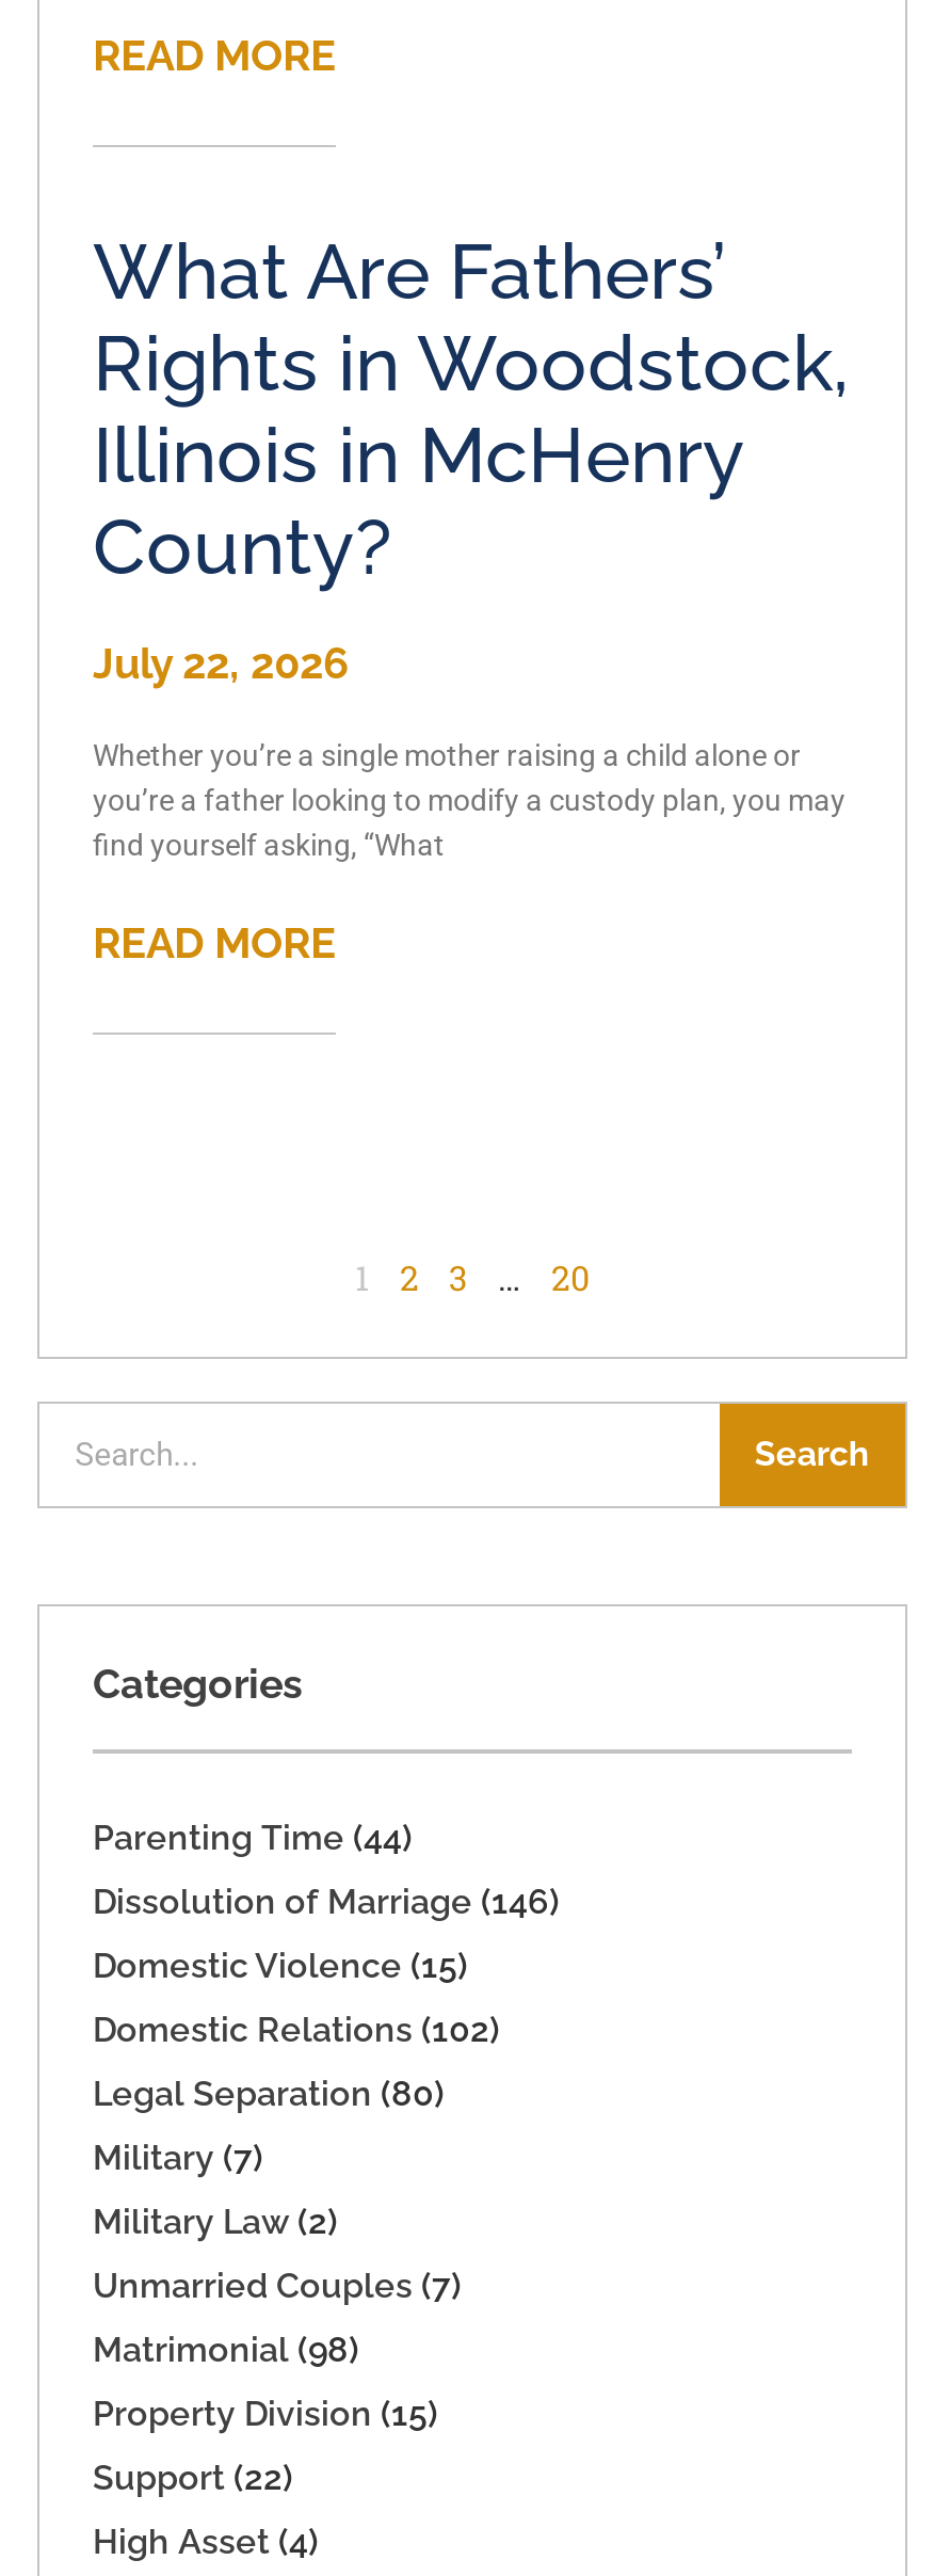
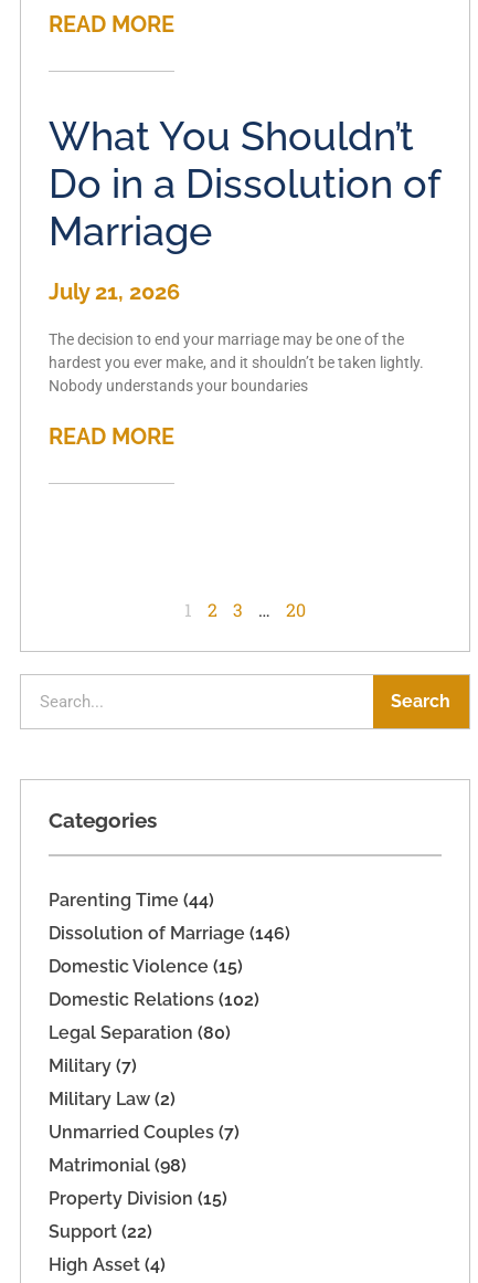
[93,227,850,591] What Are Fathers’ | Rights in Woodstock, | Illinois in McHenry | County? -> [49,113,439,254] What You Shouldn’t | Do in a Dissolution of | Marriage
[93,638,349,689] July 22, 2026 -> [49,279,180,305] July 21, 2026
[93,739,846,862] Whether you’re a single mother raising a child alone or | you’re a father looking to modify a custody plan, you may | find yourself asking, “What -> [49,331,424,395] The decision to end your marriage may be one of the | hardest you ever make, and it shouldn’t be taken lightly. | Nobody understands your boundaries

